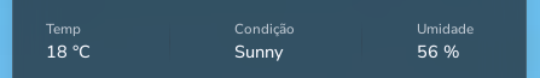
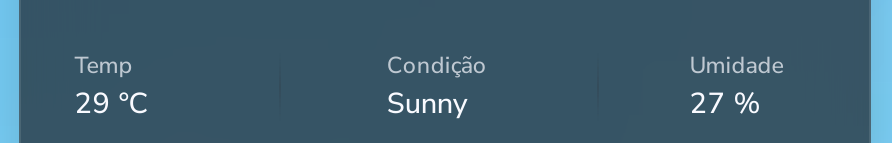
[46,39,90,63] 18 °C -> [74,82,148,122] 29 °C
[417,39,459,63] 56% -> [689,82,759,122] 27%

